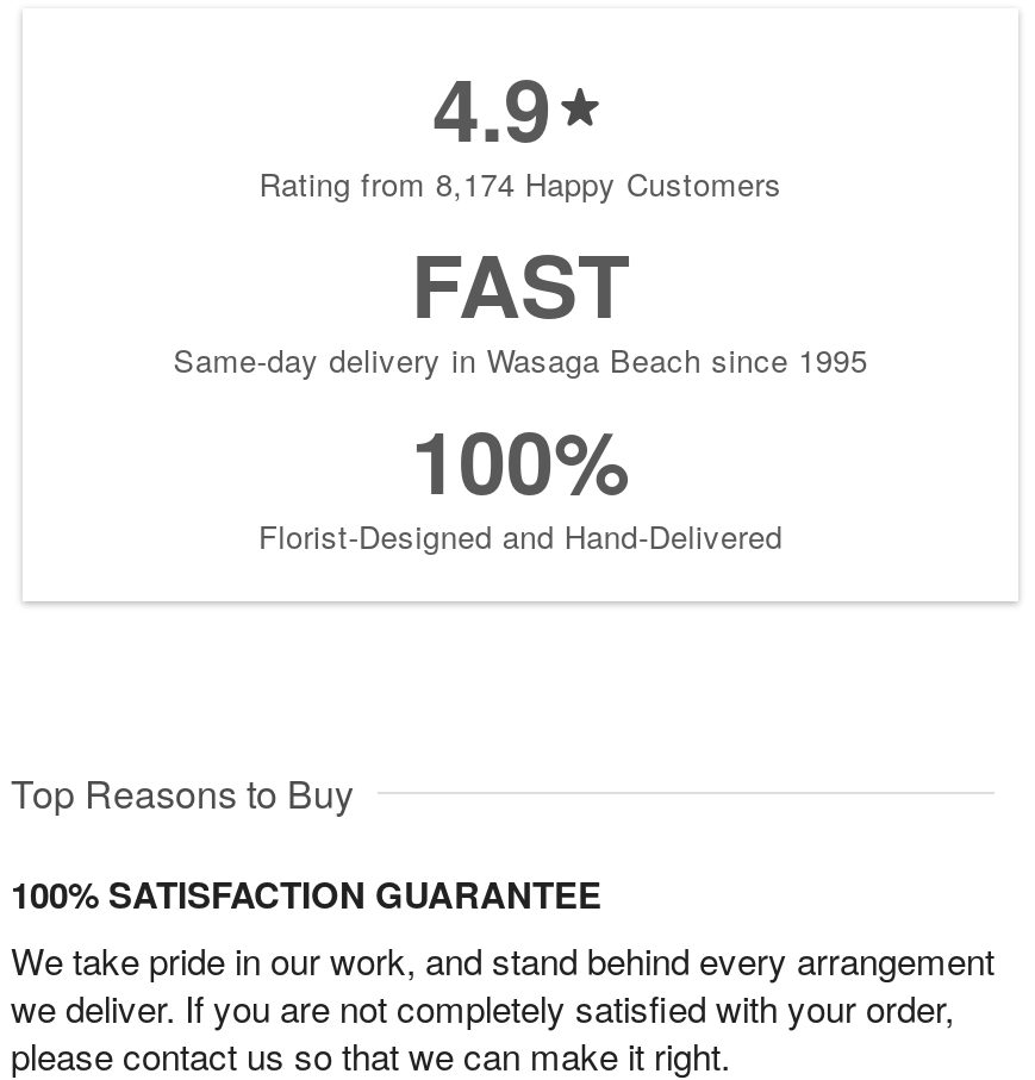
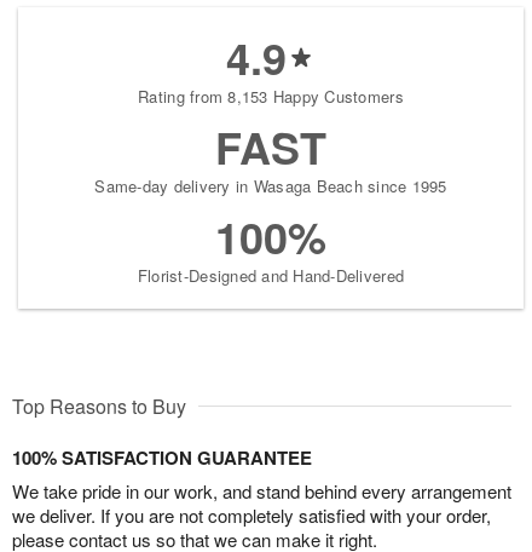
[259,160,782,205] Rating from 8,174 Happy Customers -> [138,84,404,107] Rating from 8,153 Happy Customers

